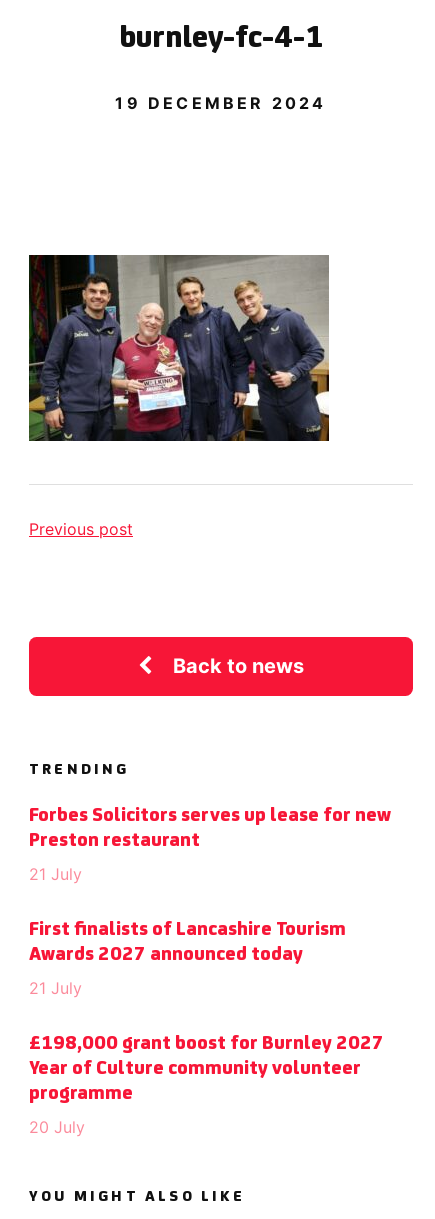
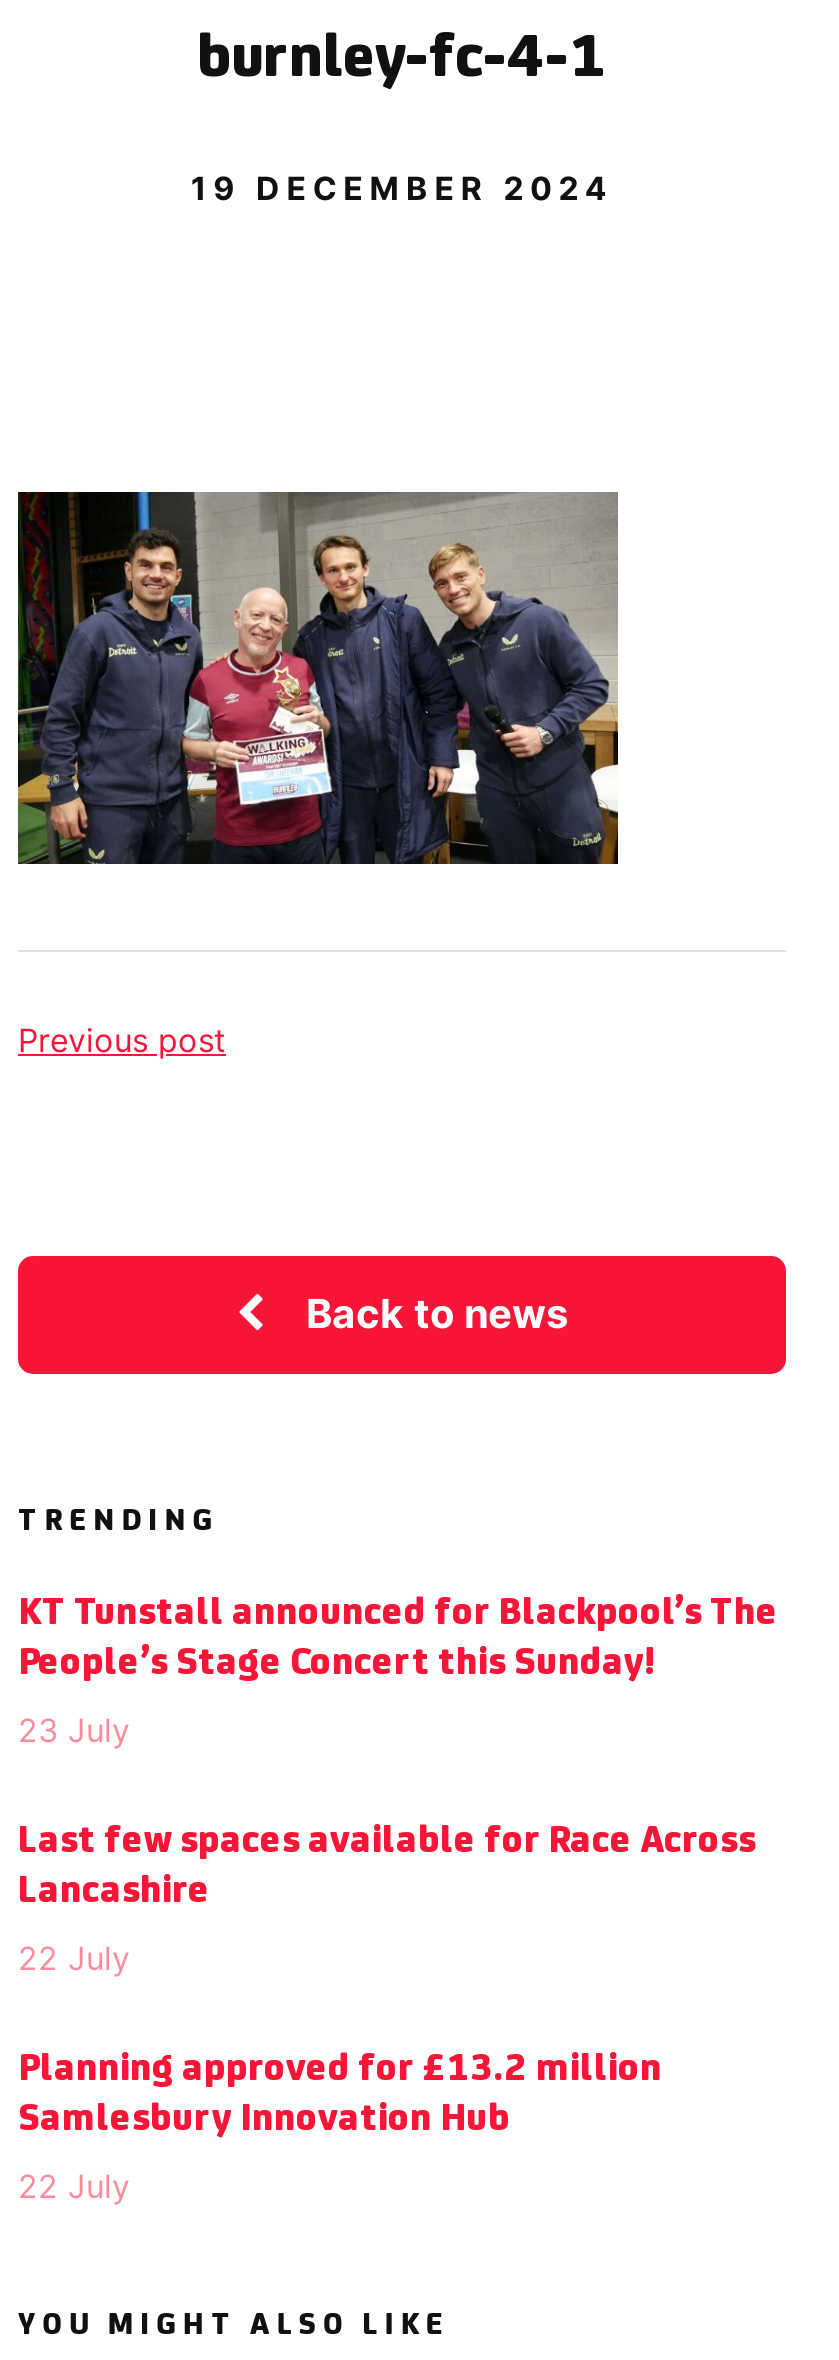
[29,806,391,851] Forbes Solicitors serves up lease for new | Preston restaurant -> [18,1595,778,1685] KT Tunstall announced for Blackpool’s The | People’s Stage Concert this Sunday!
[29,864,82,884] 21 July -> [18,1711,130,1751] 23 July
[29,920,346,965] First finalists of Lancashire Tourism | Awards 2027 announced today -> [18,1823,756,1913] Last few spaces available for Race Across | Lancashire
[29,978,82,998] 21 July -> [18,1939,130,1979] 22 July
[29,1034,384,1104] £198,000 grant boost for Burnley 2027 | Year of Culture community volunteer | programme -> [18,2051,662,2141] Planning approved for £13.2 million | Samlesbury Innovation Hub
[29,1117,85,1137] 20 July -> [18,2167,130,2207] 22 July

